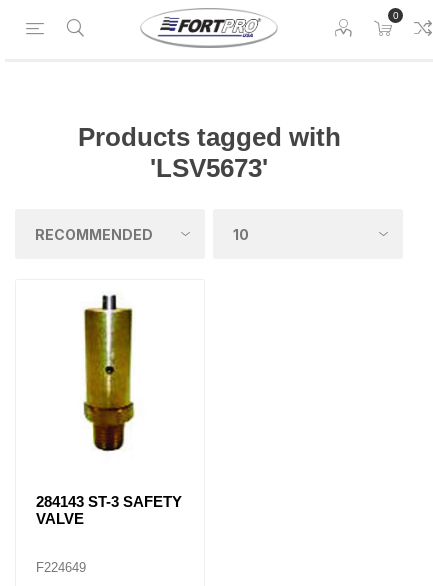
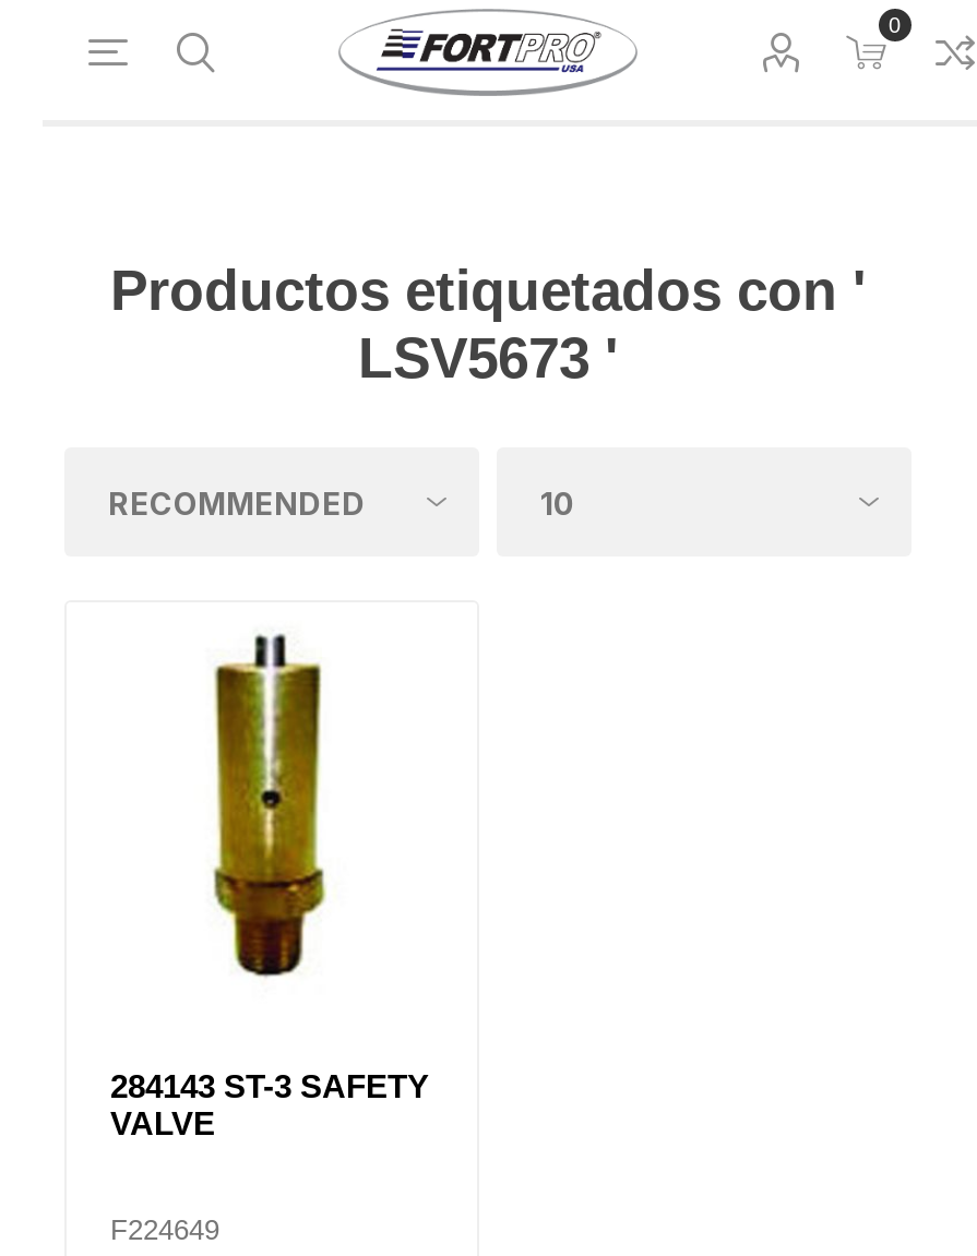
[77,122,340,183] Products tagged with | 'LSV5673' -> [110,258,866,391] Productos etiquetados con ' | LSV5673 '

